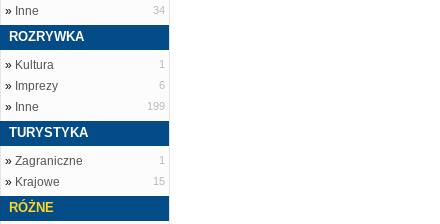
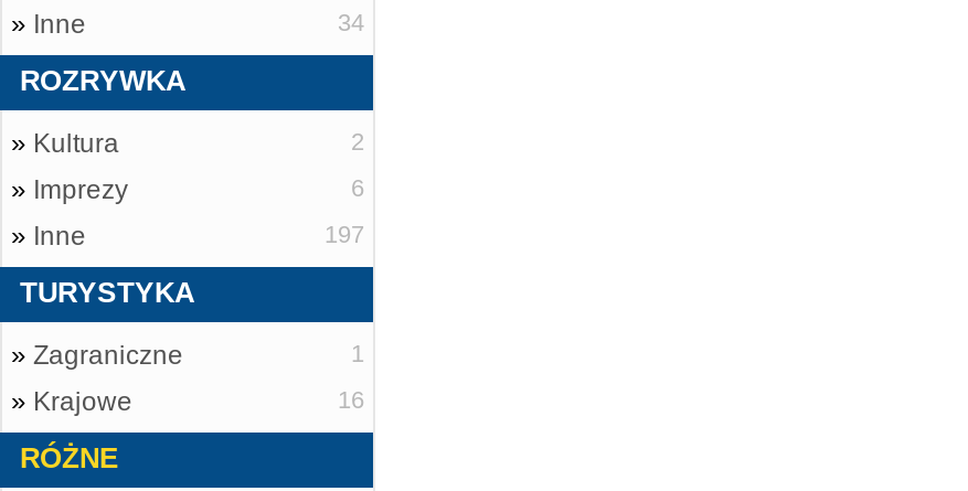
[159,58,165,70] 1 -> [351,128,364,154] 2
[147,100,165,112] 199 -> [325,221,364,247] 197
[153,175,165,187] 15 -> [338,386,364,413] 16

